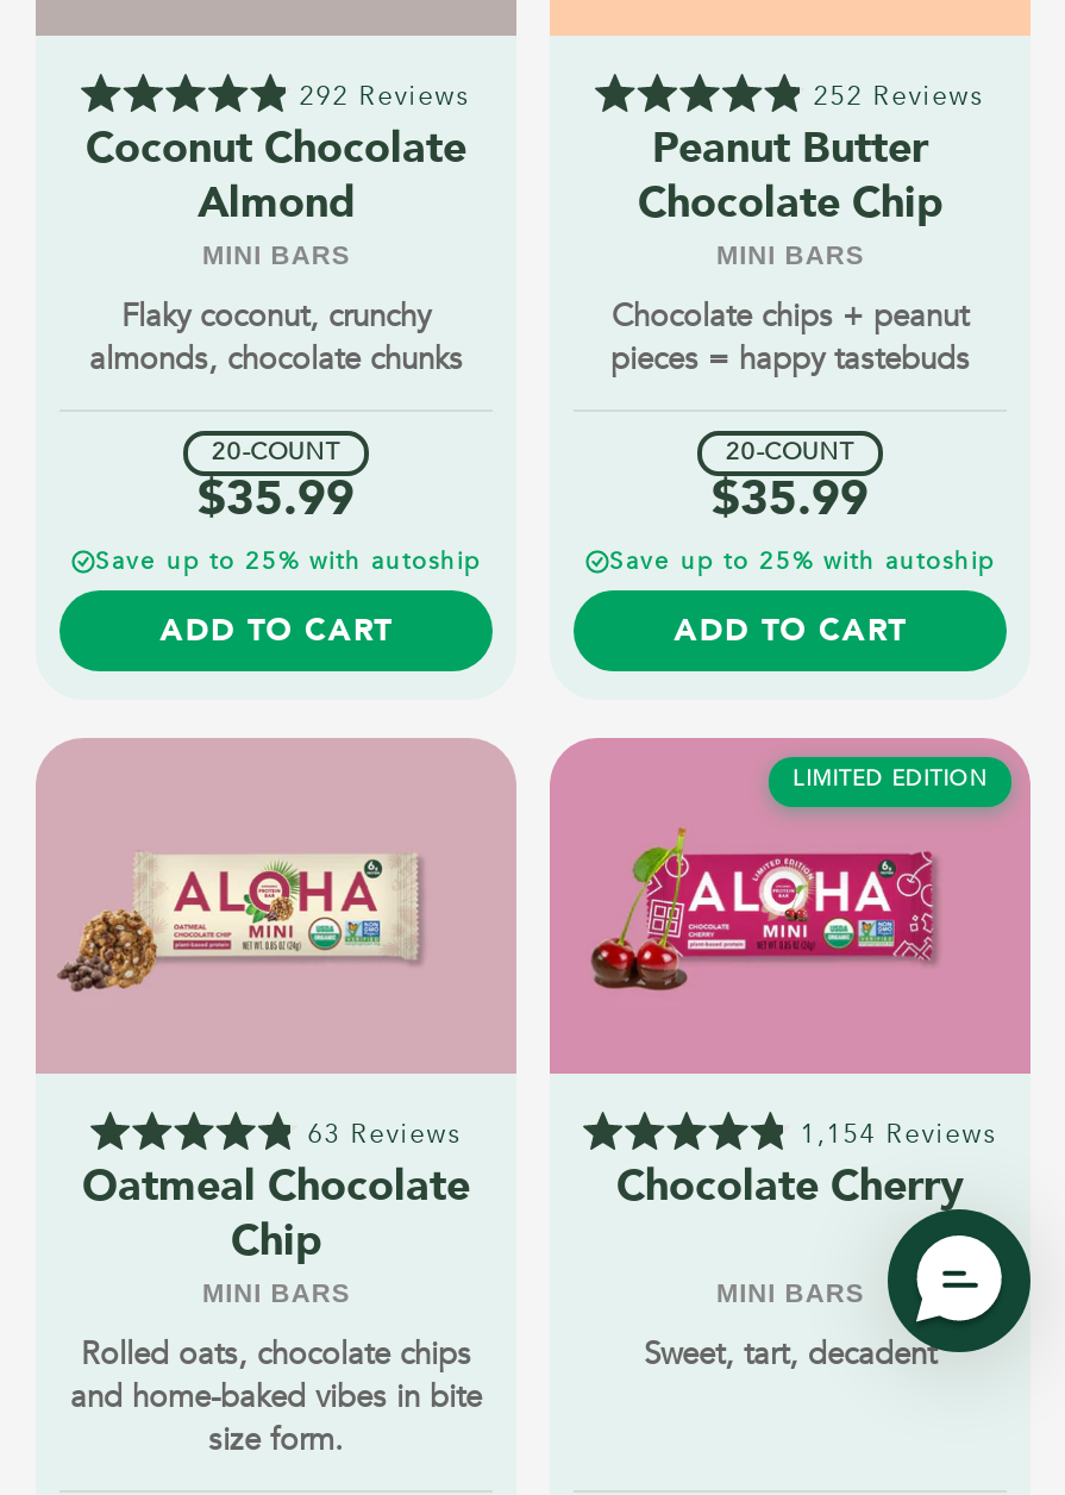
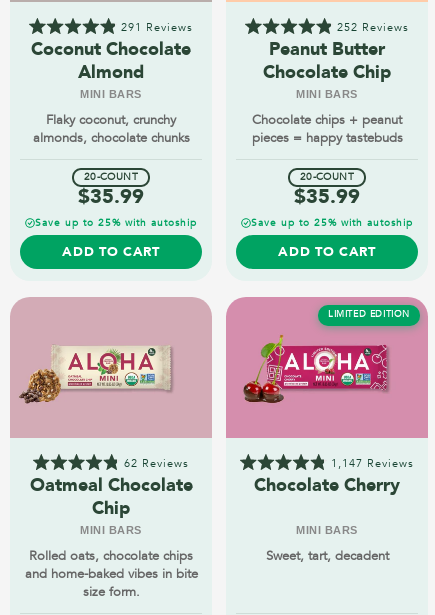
[299,79,471,115] 292 Reviews -> [121,20,193,35] 291 Reviews
[307,1118,462,1153] 63 Reviews -> [124,456,189,471] 62 Reviews
[800,1118,998,1153] 1,154 Reviews -> [331,456,414,471] 1,147 Reviews
[885,1207,1033,1355] [image] -> none

